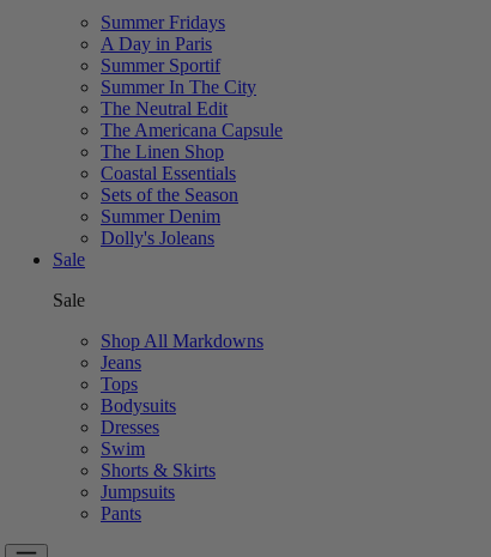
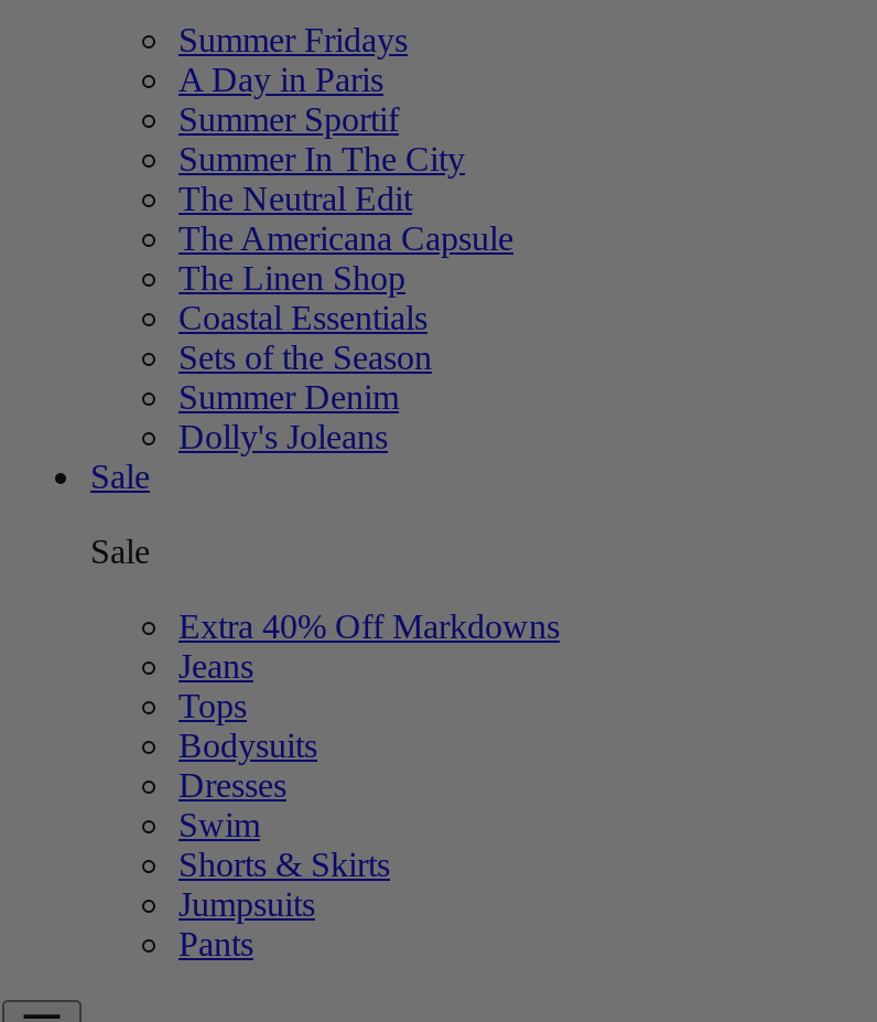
[101,331,263,351] Shop All Markdowns -> [178,607,560,645] Extra 40% Off Markdowns

